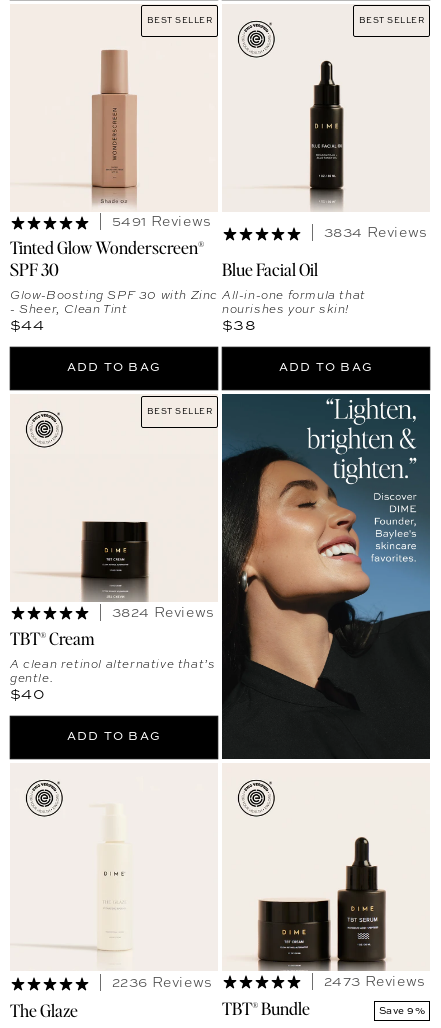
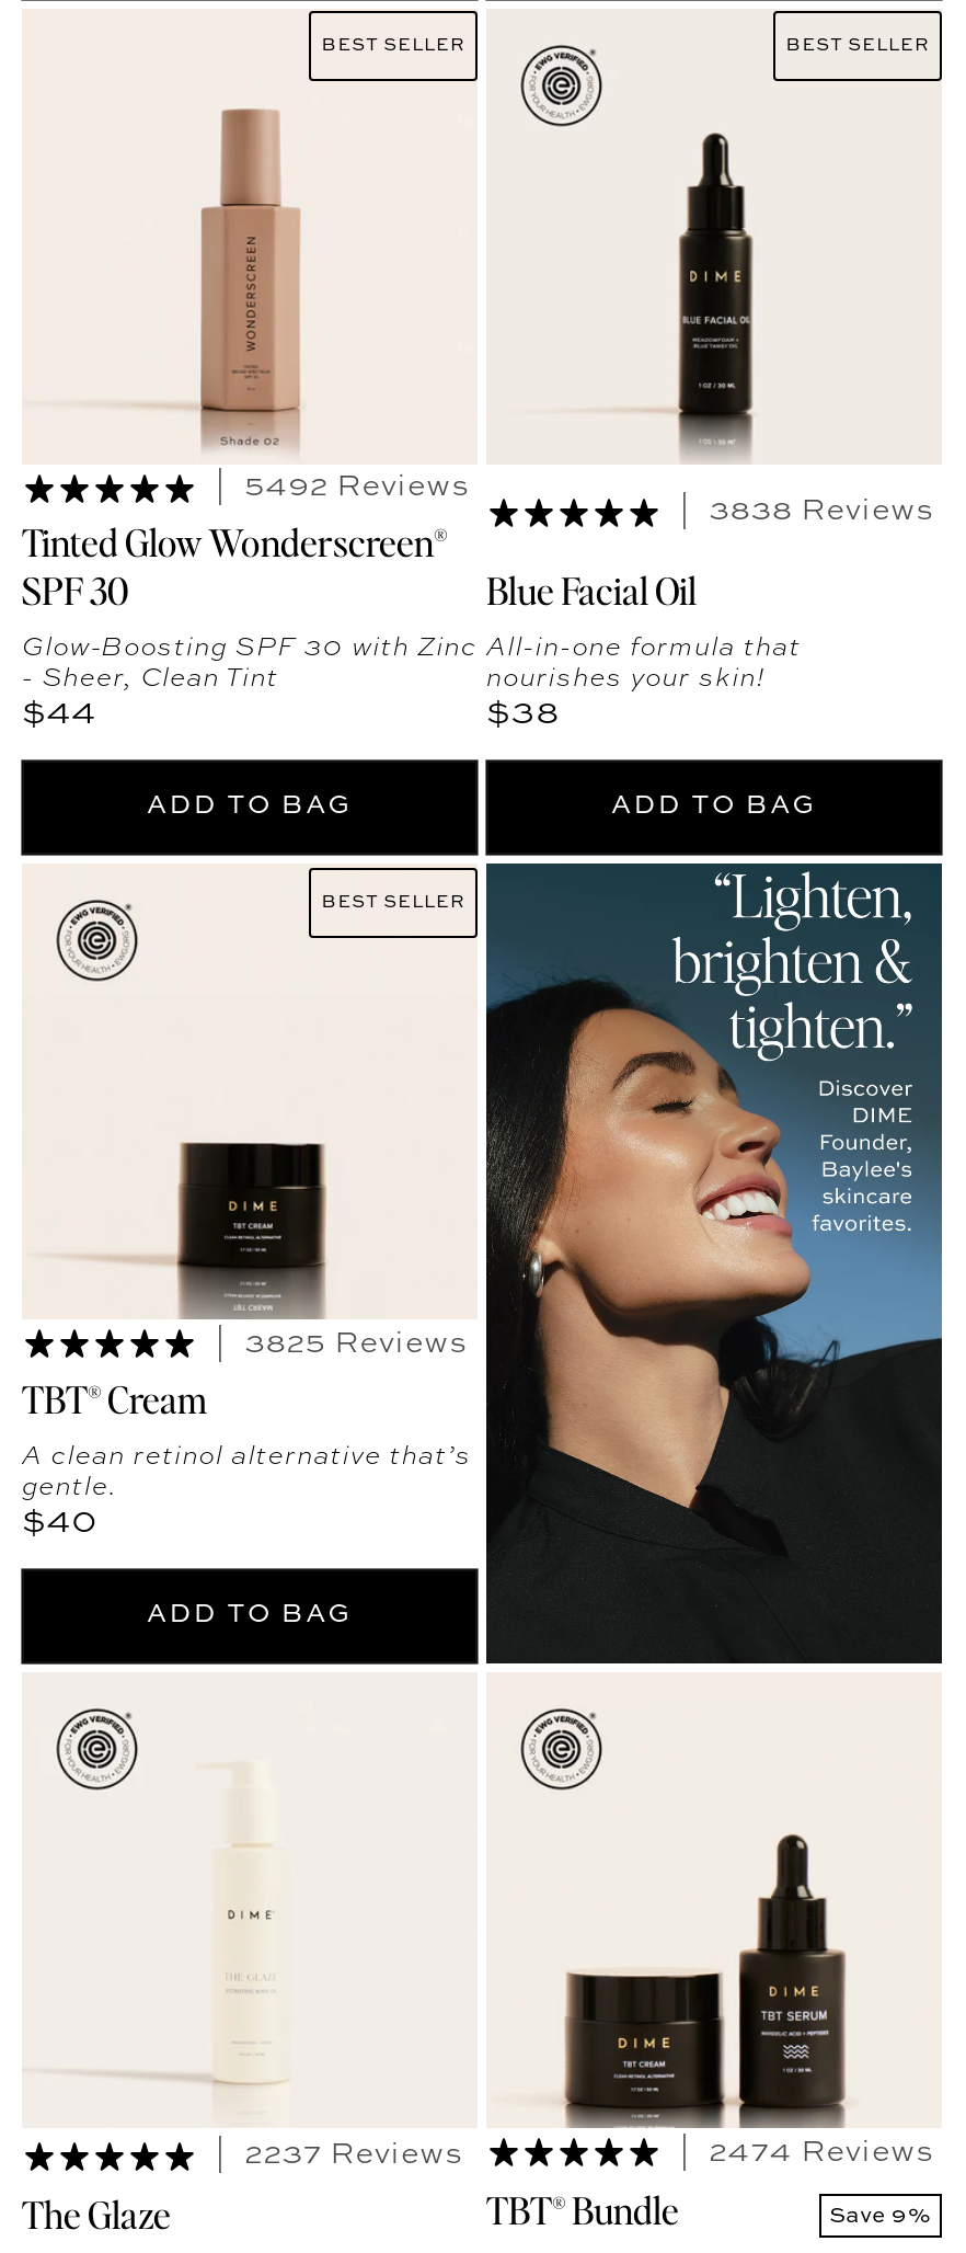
[112,215,212,229] 5491 Reviews -> [244,471,471,502] 5492 Reviews
[324,226,428,240] 3834 Reviews -> [709,495,935,526] 3838 Reviews
[112,606,215,620] 3824 Reviews -> [244,1328,468,1358] 3825 Reviews
[112,976,213,990] 2236 Reviews -> [244,2139,464,2170] 2237 Reviews
[324,974,426,988] 2473 Reviews -> [709,2136,935,2166] 2474 Reviews

